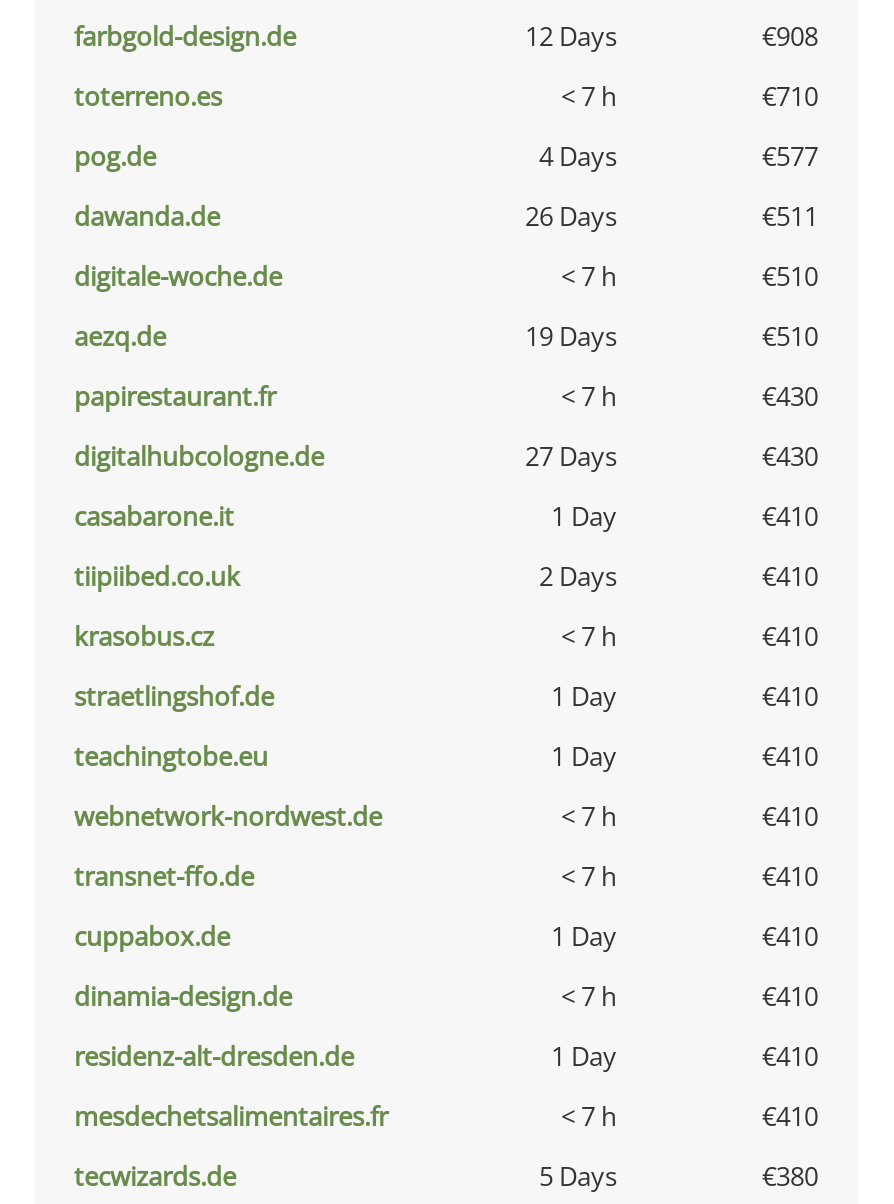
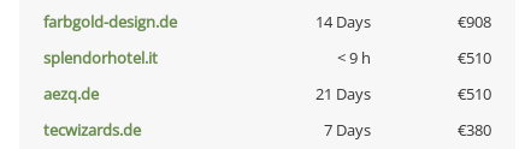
[525,18,617,54] 12 Days -> [315,11,370,32] 14 Days
[74,78,818,294] toterreno.es | < 7 h | €710 | pog.de | 4 Days | €577 | dawanda.de | 26 Days | €511 | digitale-woche.de | < 7 h -> [43,47,370,68] splendorhotel.it | < 9 h
[525,318,617,354] 19 Days -> [315,83,370,105] 21 Days
[74,378,818,1134] papirestaurant.fr | < 7 h | €430 | digitalhubcologne.de | 27 Days | €430 | casabarone.it | 1 Day | €410 | tiipiibed.co.uk | 2 Days | €410 | krasobus.cz | < 7 h | €410 | straetlingshof.de | 1 Day | €410 | teachingtobe.eu | 1 Day | €410 | webnetwork-nordwest.de | < 7 h | €410 | transnet-ffo.de | < 7 h | €410 | cuppabox.de | 1 Day | €410 | dinamia-design.de | < 7 h | €410 | residenz-alt-dresden.de | 1 Day | €410 | mesdechetsalimentaires.fr | < 7 h | €410 -> none
[539,1158,617,1194] 5 Days -> [323,119,370,141] 7 Days

